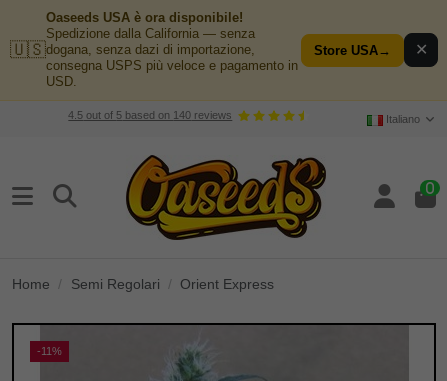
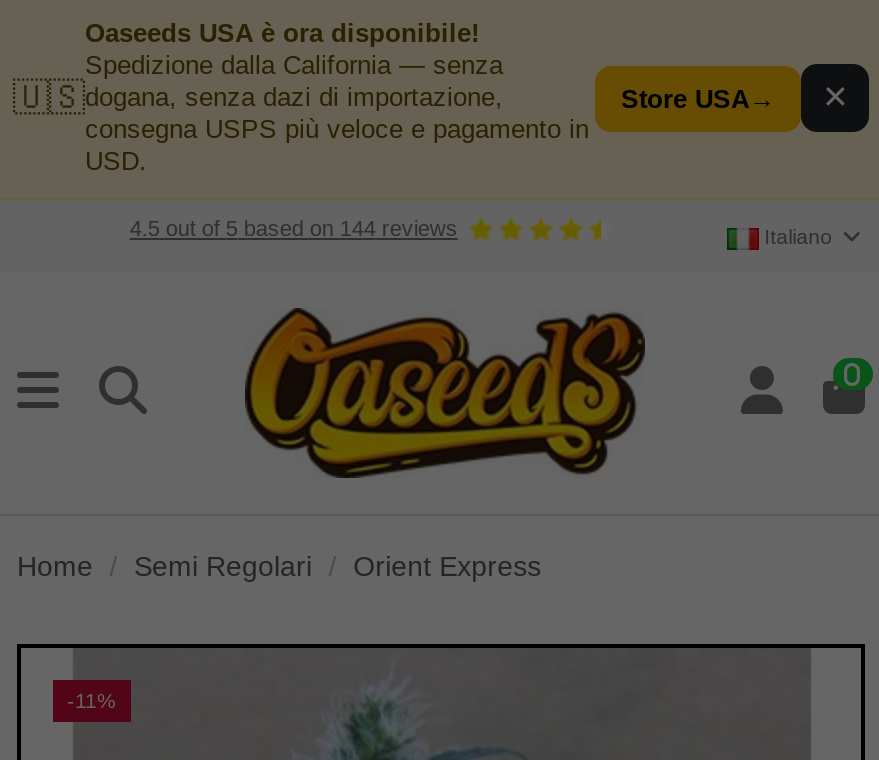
[68,109,232,121] 4.5 out of 5 based on 140 reviews -> [130,216,458,240] 4.5 out of 5 based on 144 reviews

